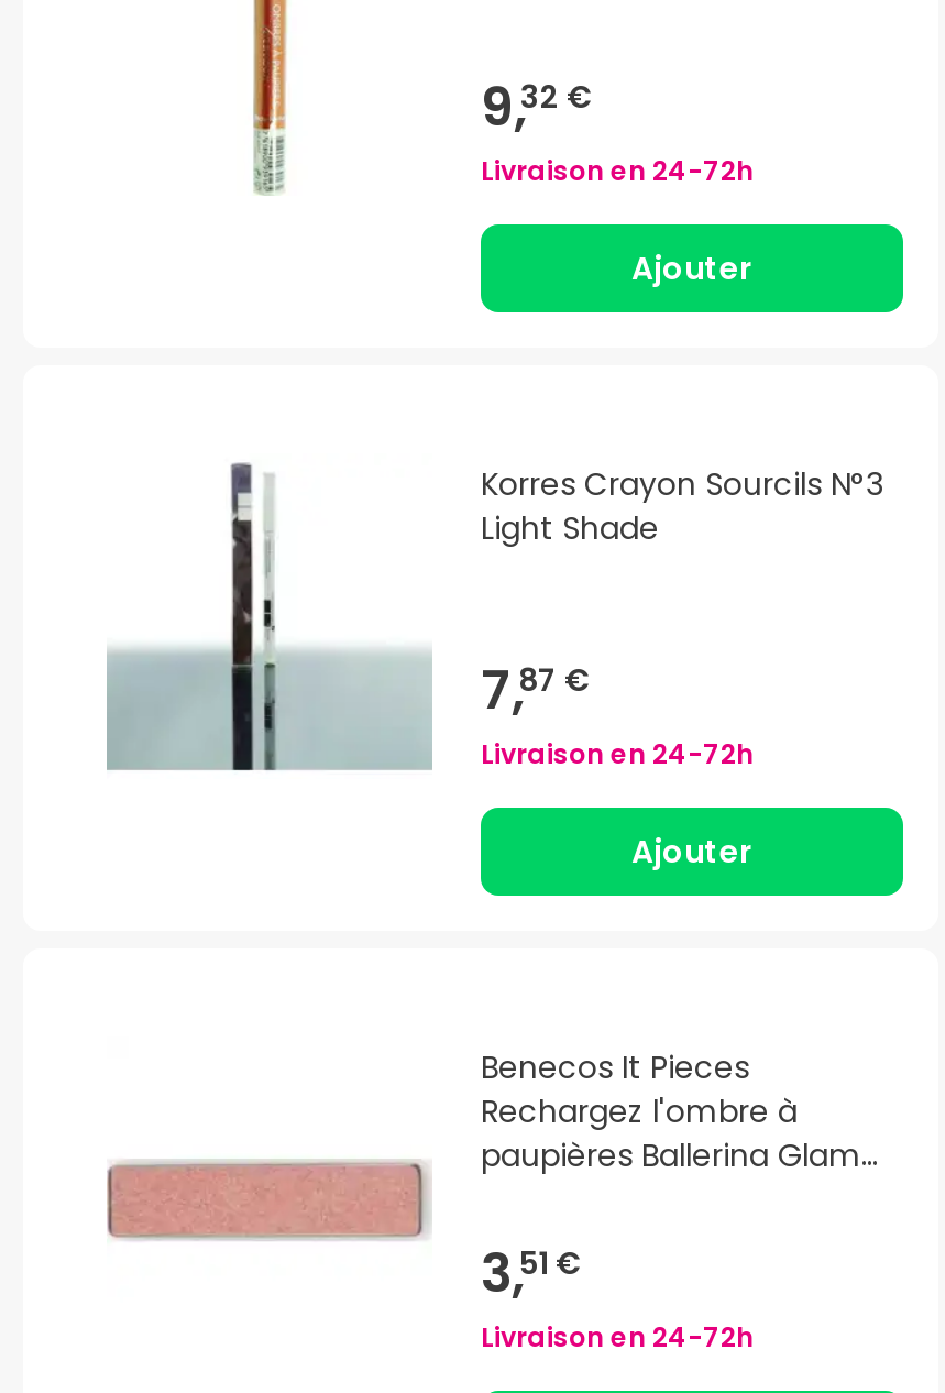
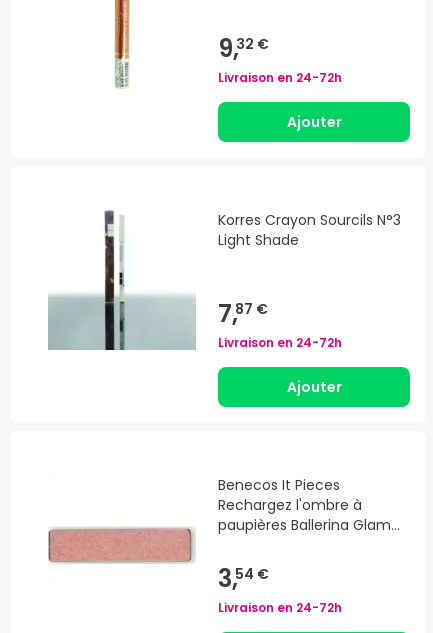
[481,1236,582,1308] 3, 51 € -> [218,561,269,594] 3, 54 €

